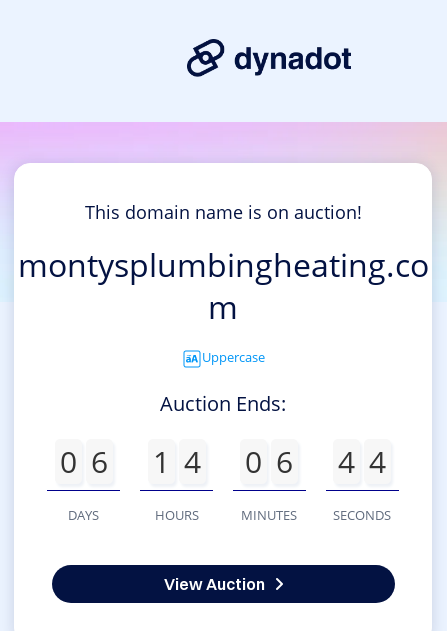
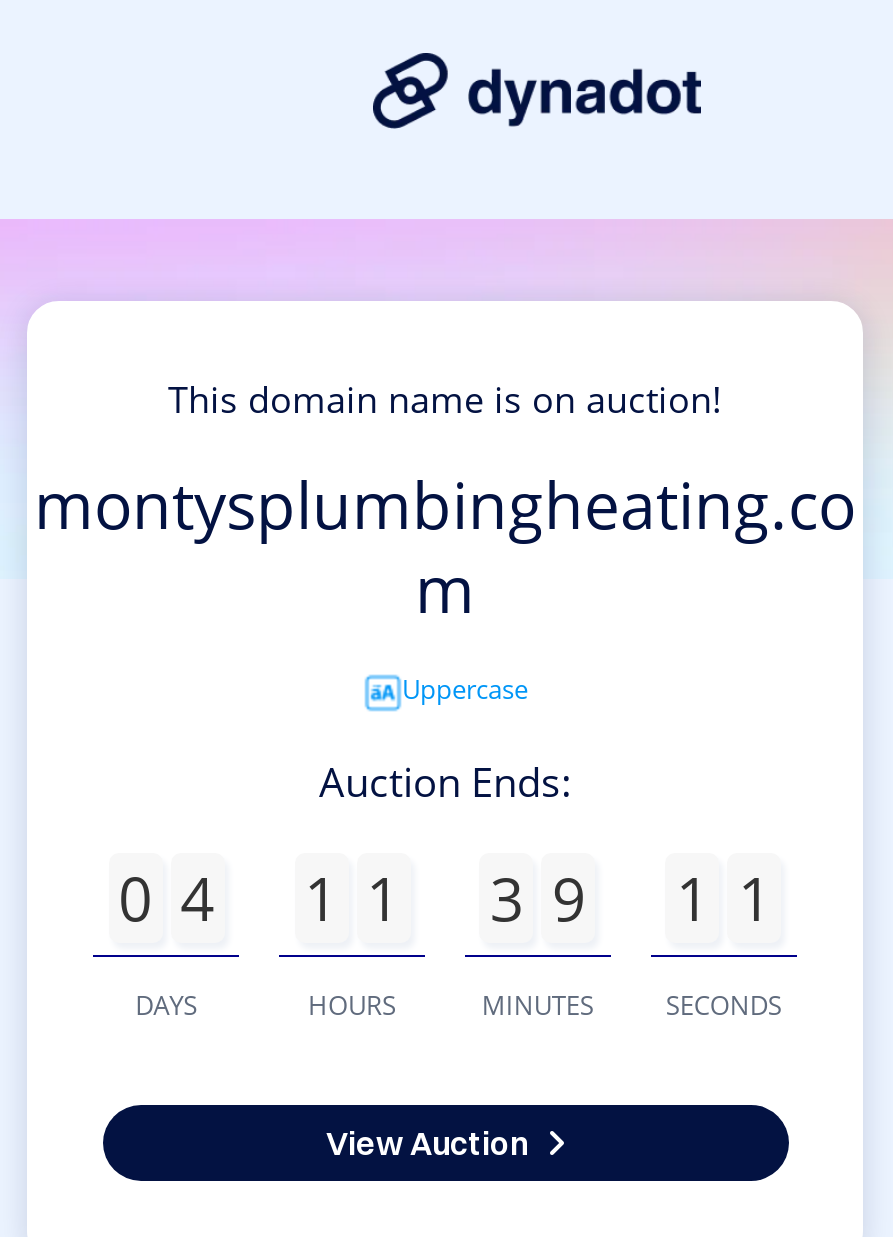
[60,441,108,482] 0 6 -> [118,857,214,939] 0 4
[152,441,200,482] 1 4 -> [304,857,400,939] 1 1
[245,441,293,482] 0 6 -> [490,857,586,939] 3 9
[338,441,386,482] 4 4 -> [676,857,772,939] 1 1

